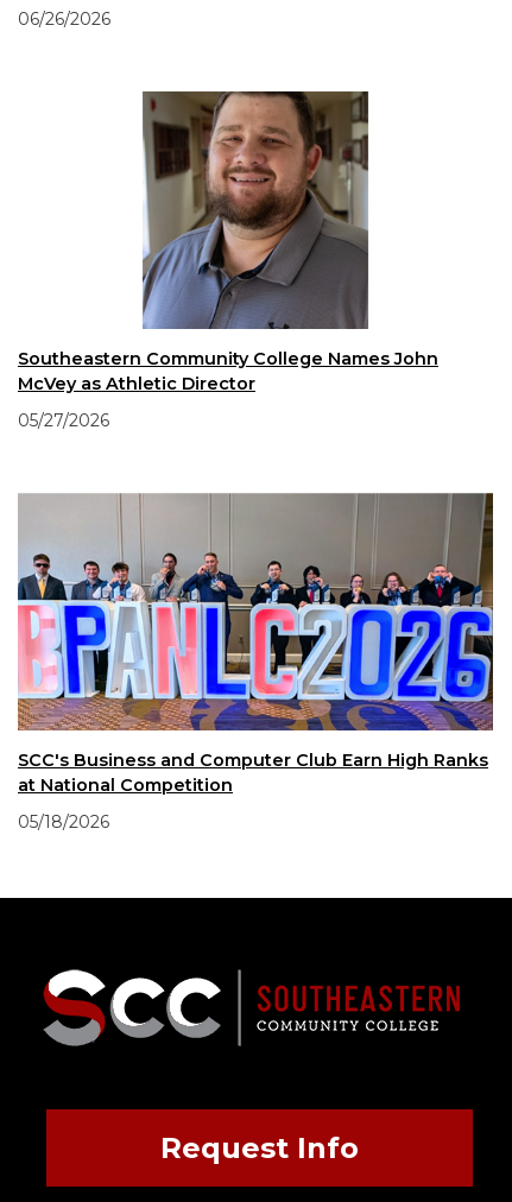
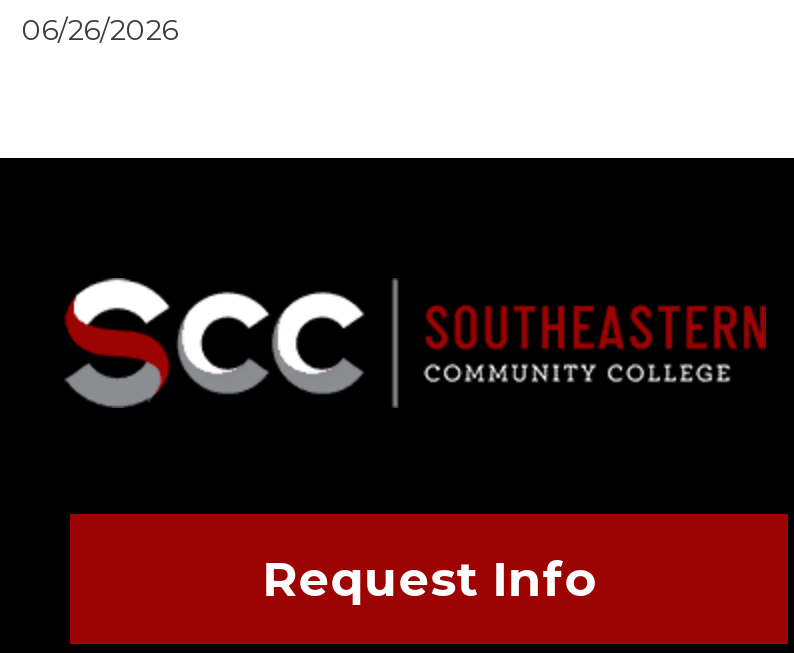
[18,90,438,432] [image] | Southeastern Community College Names John | McVey as Athletic Director | 05/27/2026 -> none
[17,492,494,833] [image] | SCC's Business and Computer Club Earn High Ranks | at National Competition | 05/18/2026 -> none

